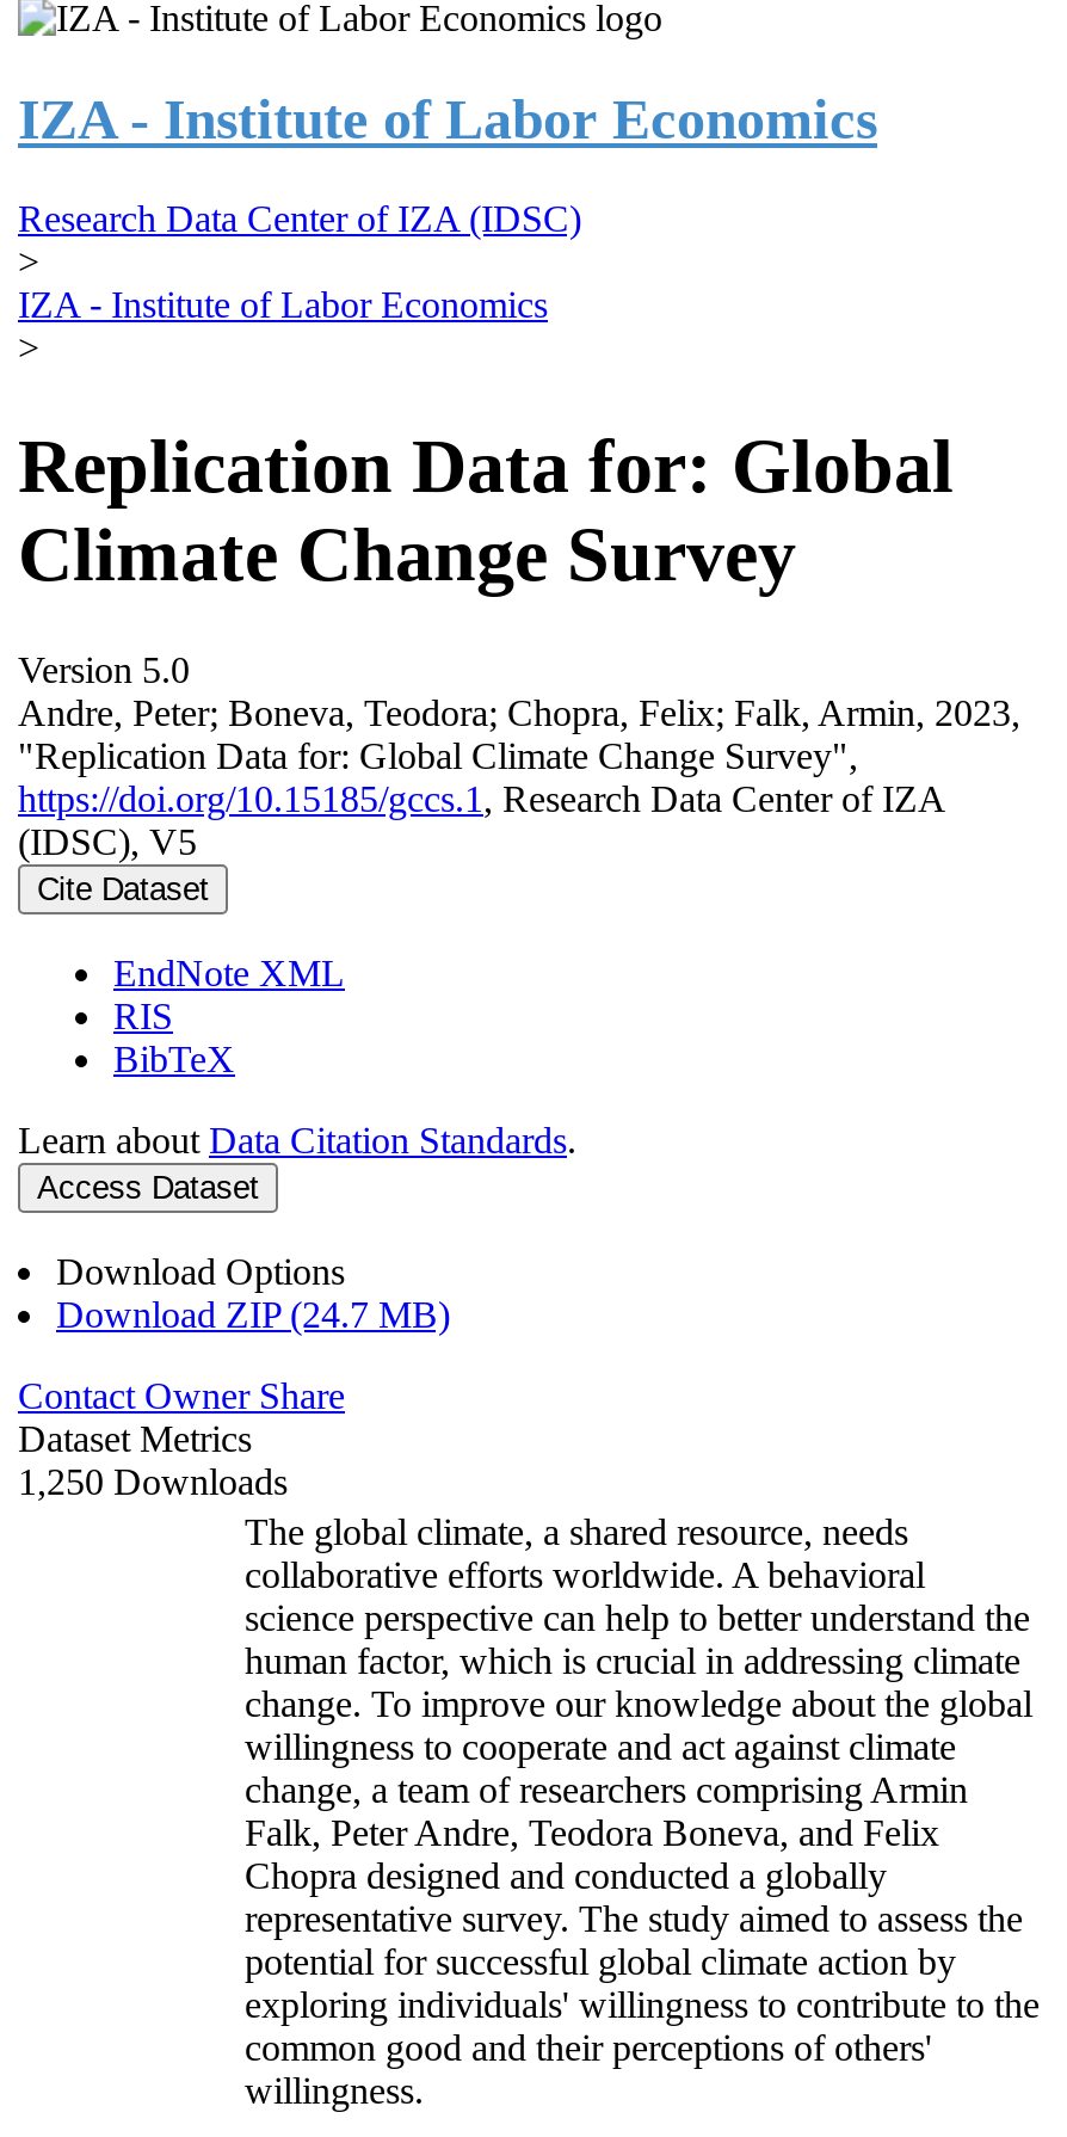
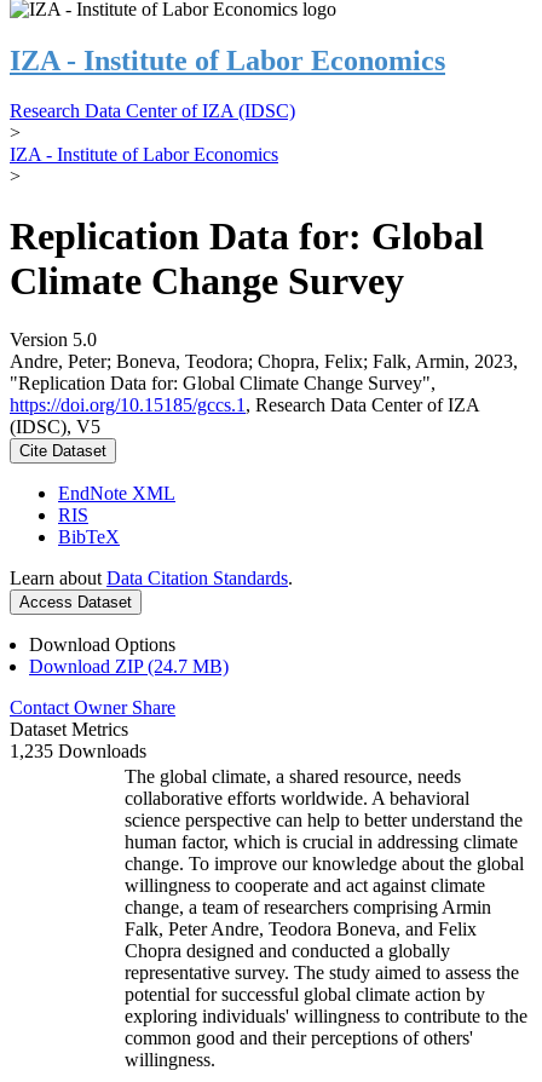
[18,1462,288,1503] 1,250 Downloads -> [10,741,146,762] 1,235 Downloads

